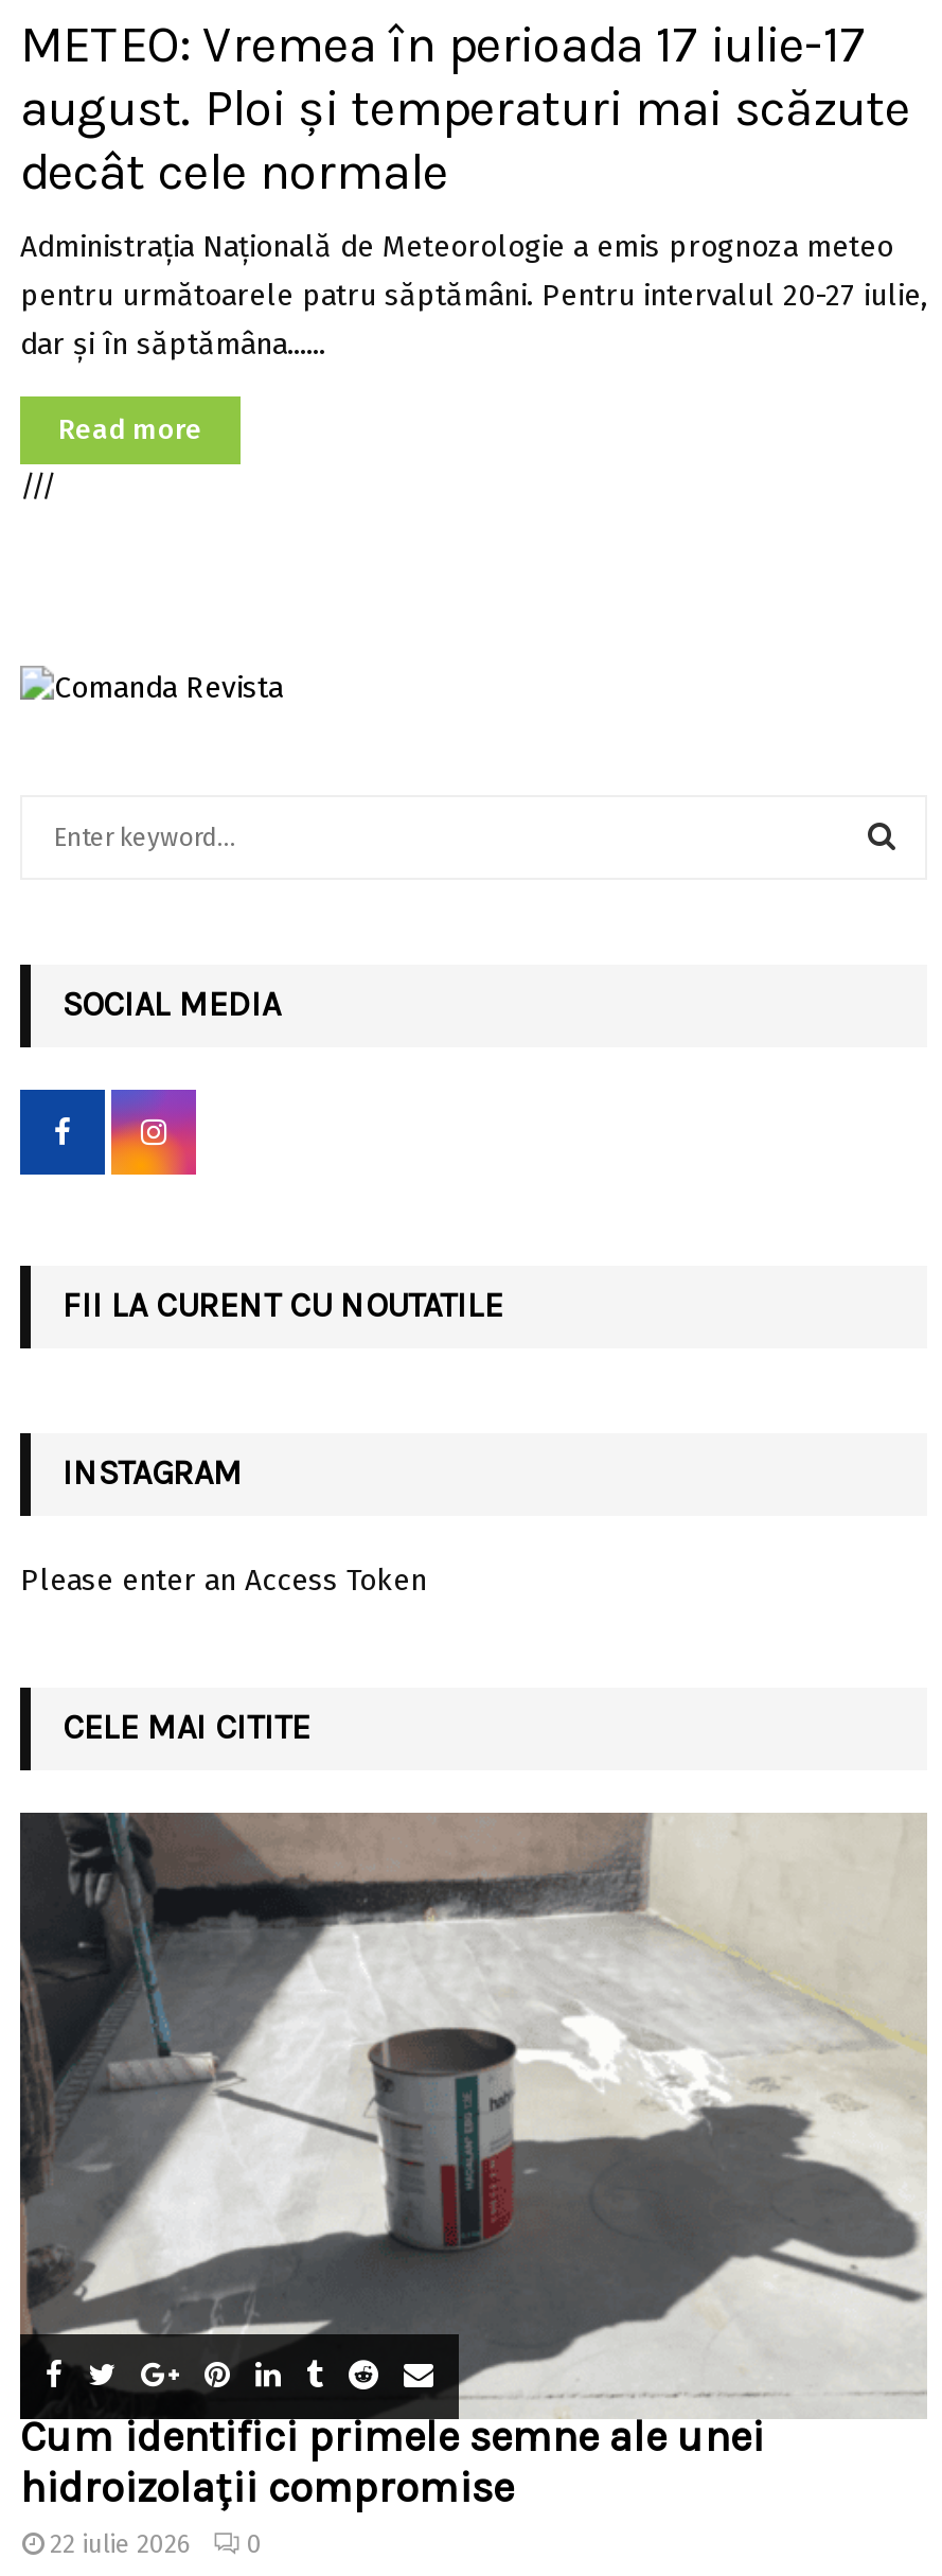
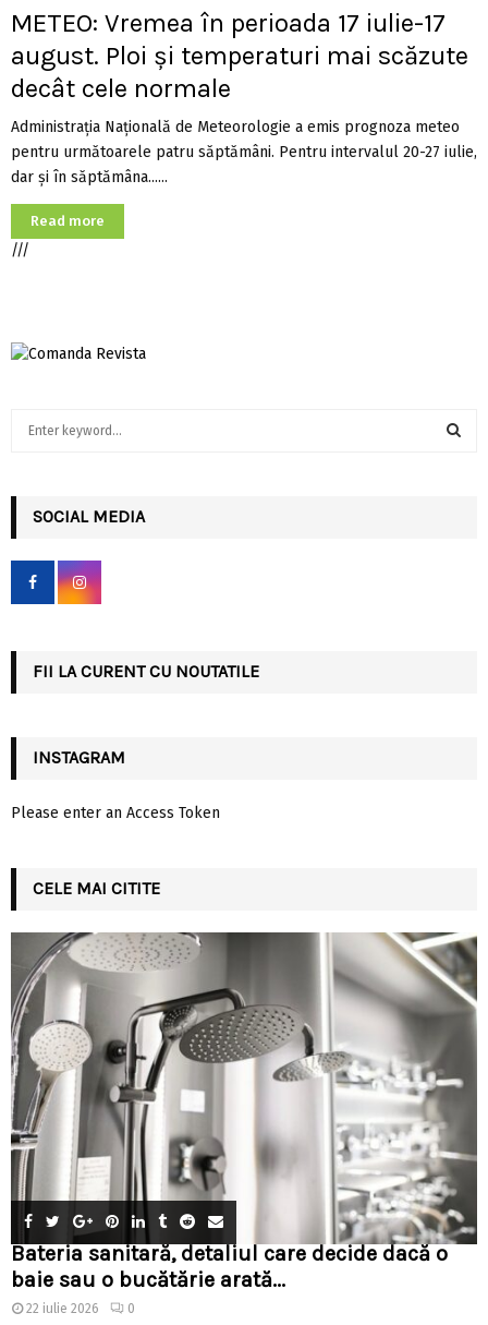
[18,1811,927,2512] [image] | Cum identifici primele semne ale unei | hidroizolații compromise -> [10,931,478,1292] [image] | Bateria sanitară, detaliul care decide dacă o | baie sau o bucătărie arată...

